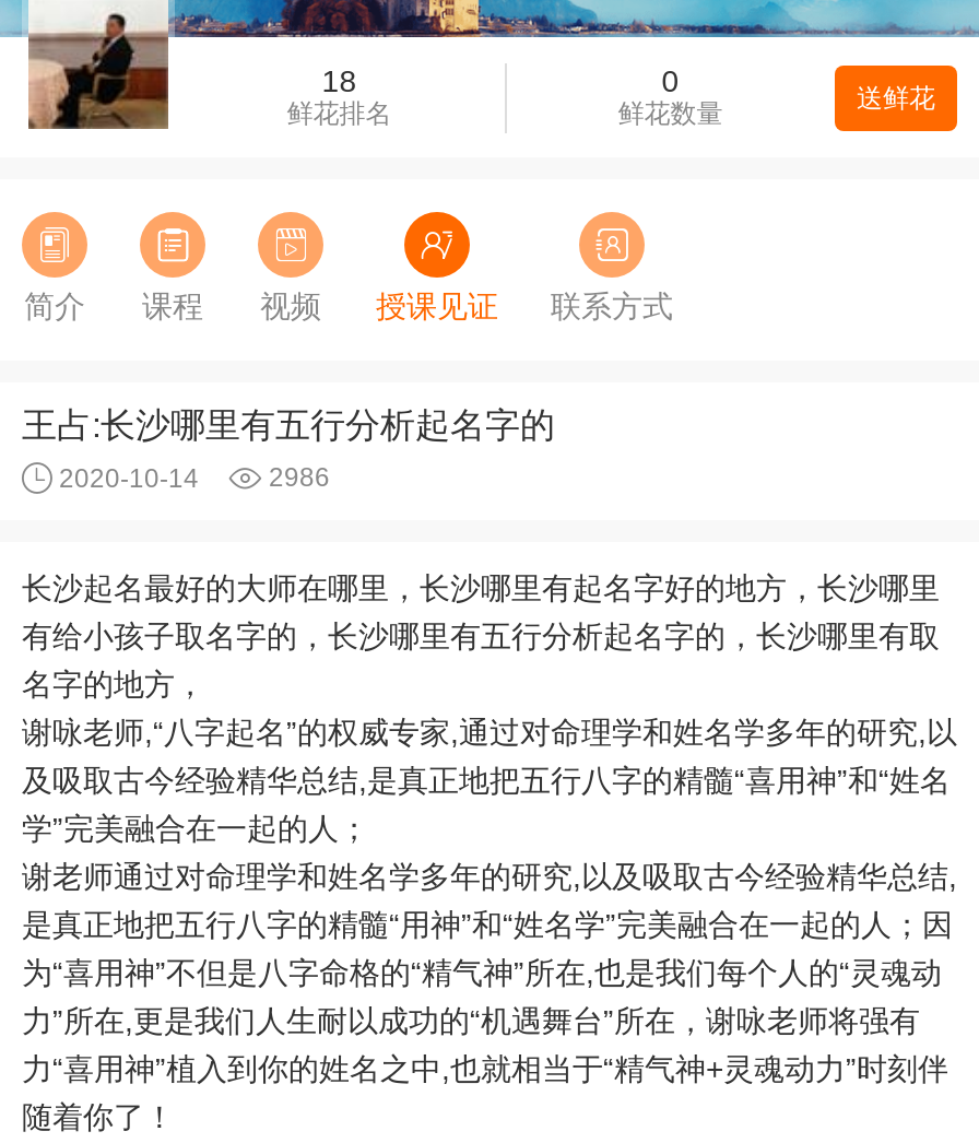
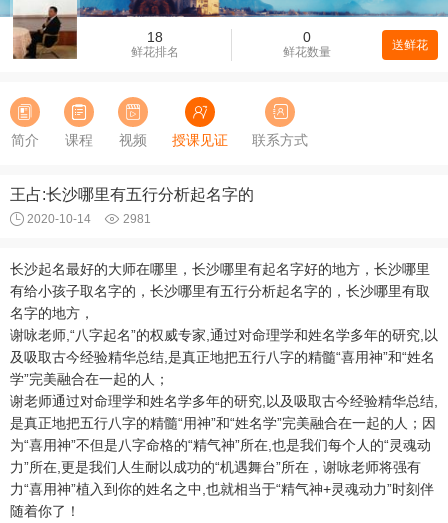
[269,463,330,493] 2986 -> [123,212,151,226] 2981

